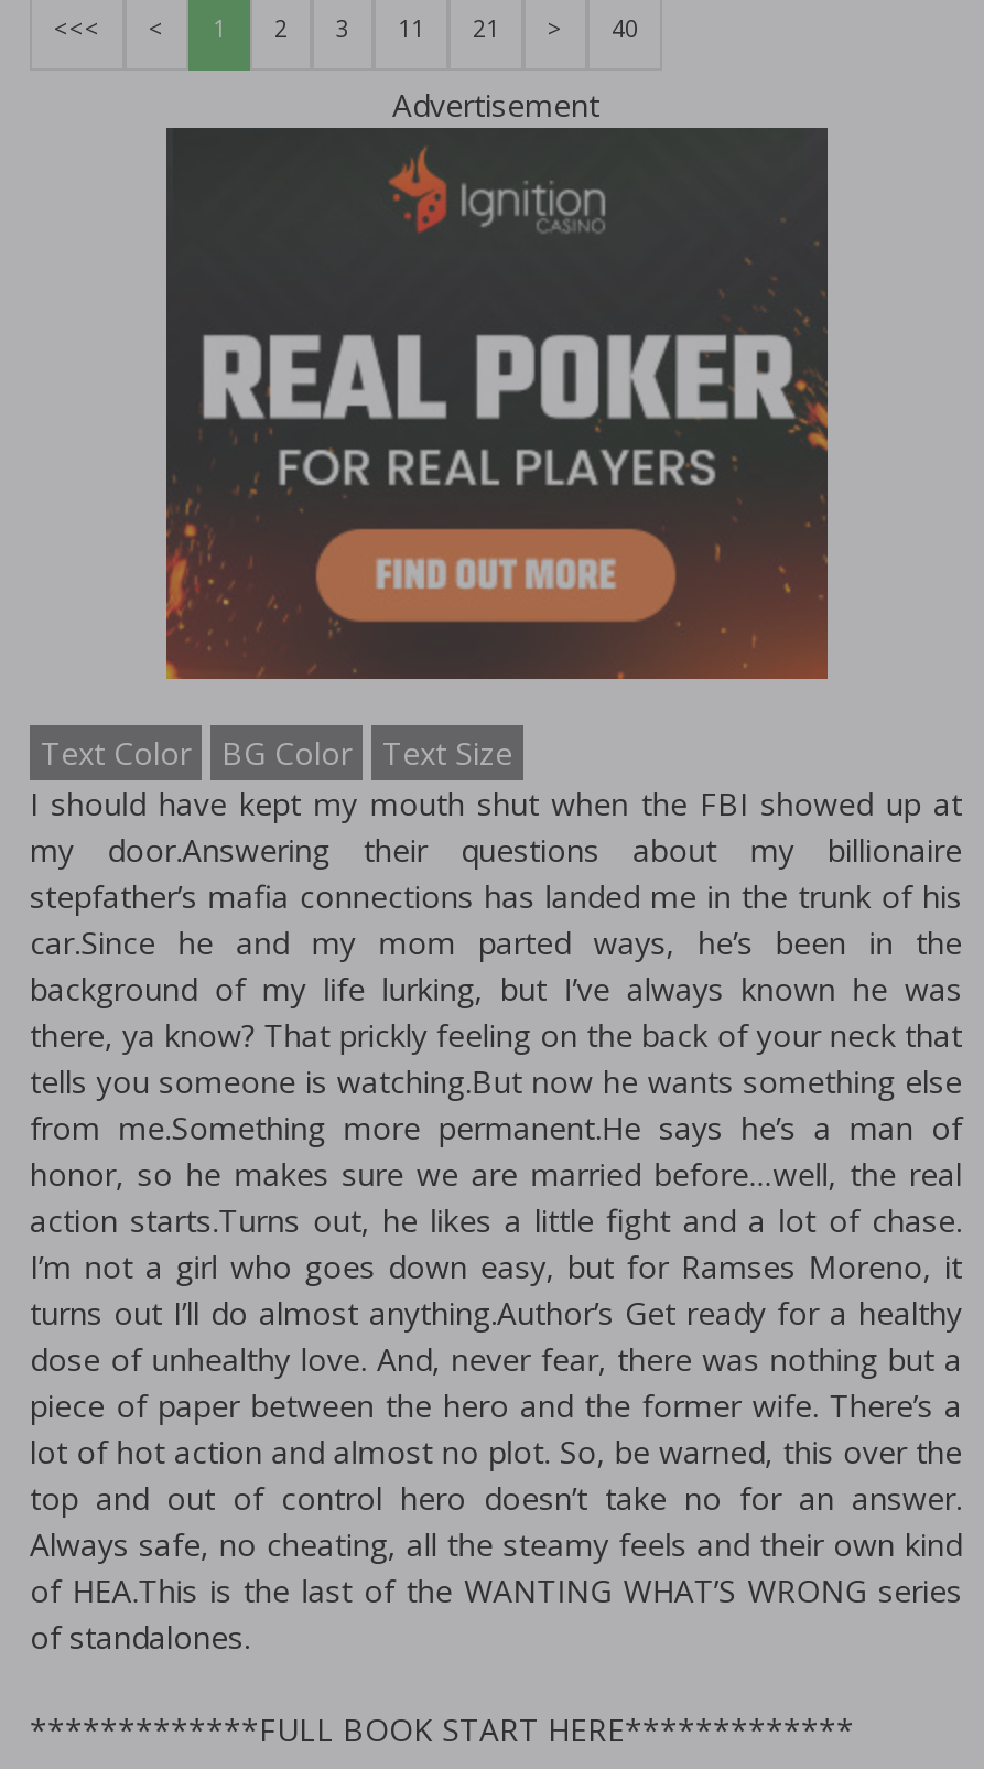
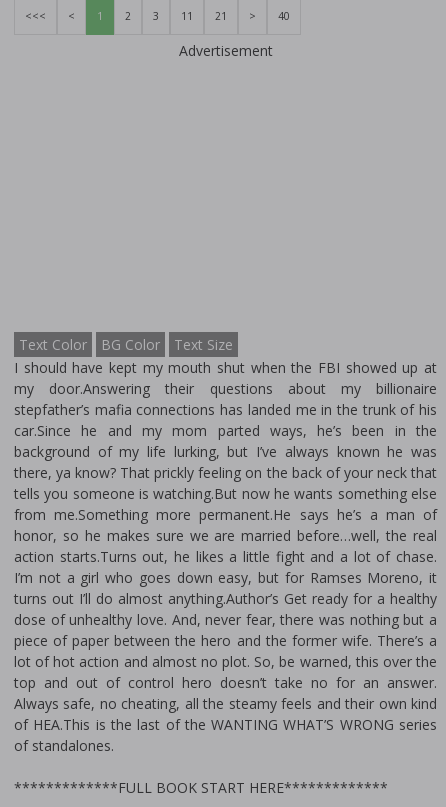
[164,126,830,681] [image] -> none

